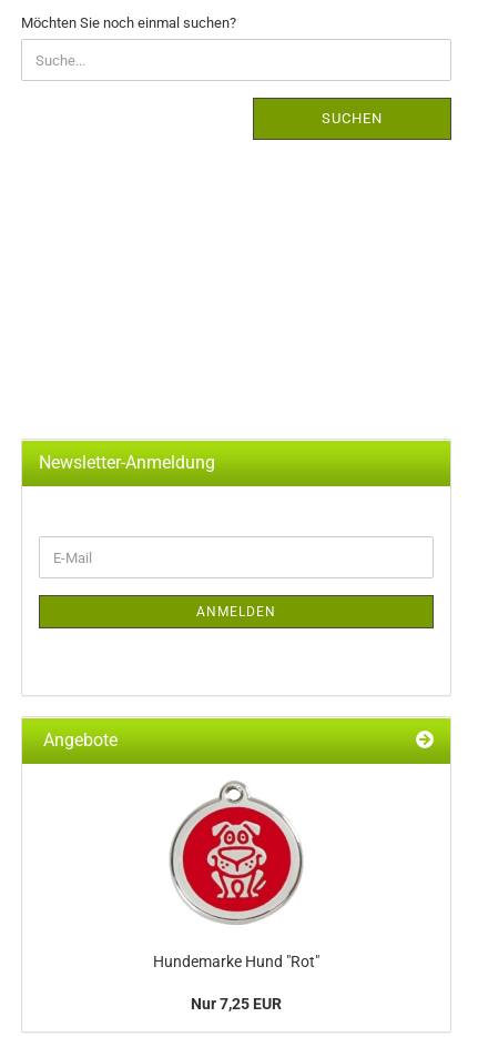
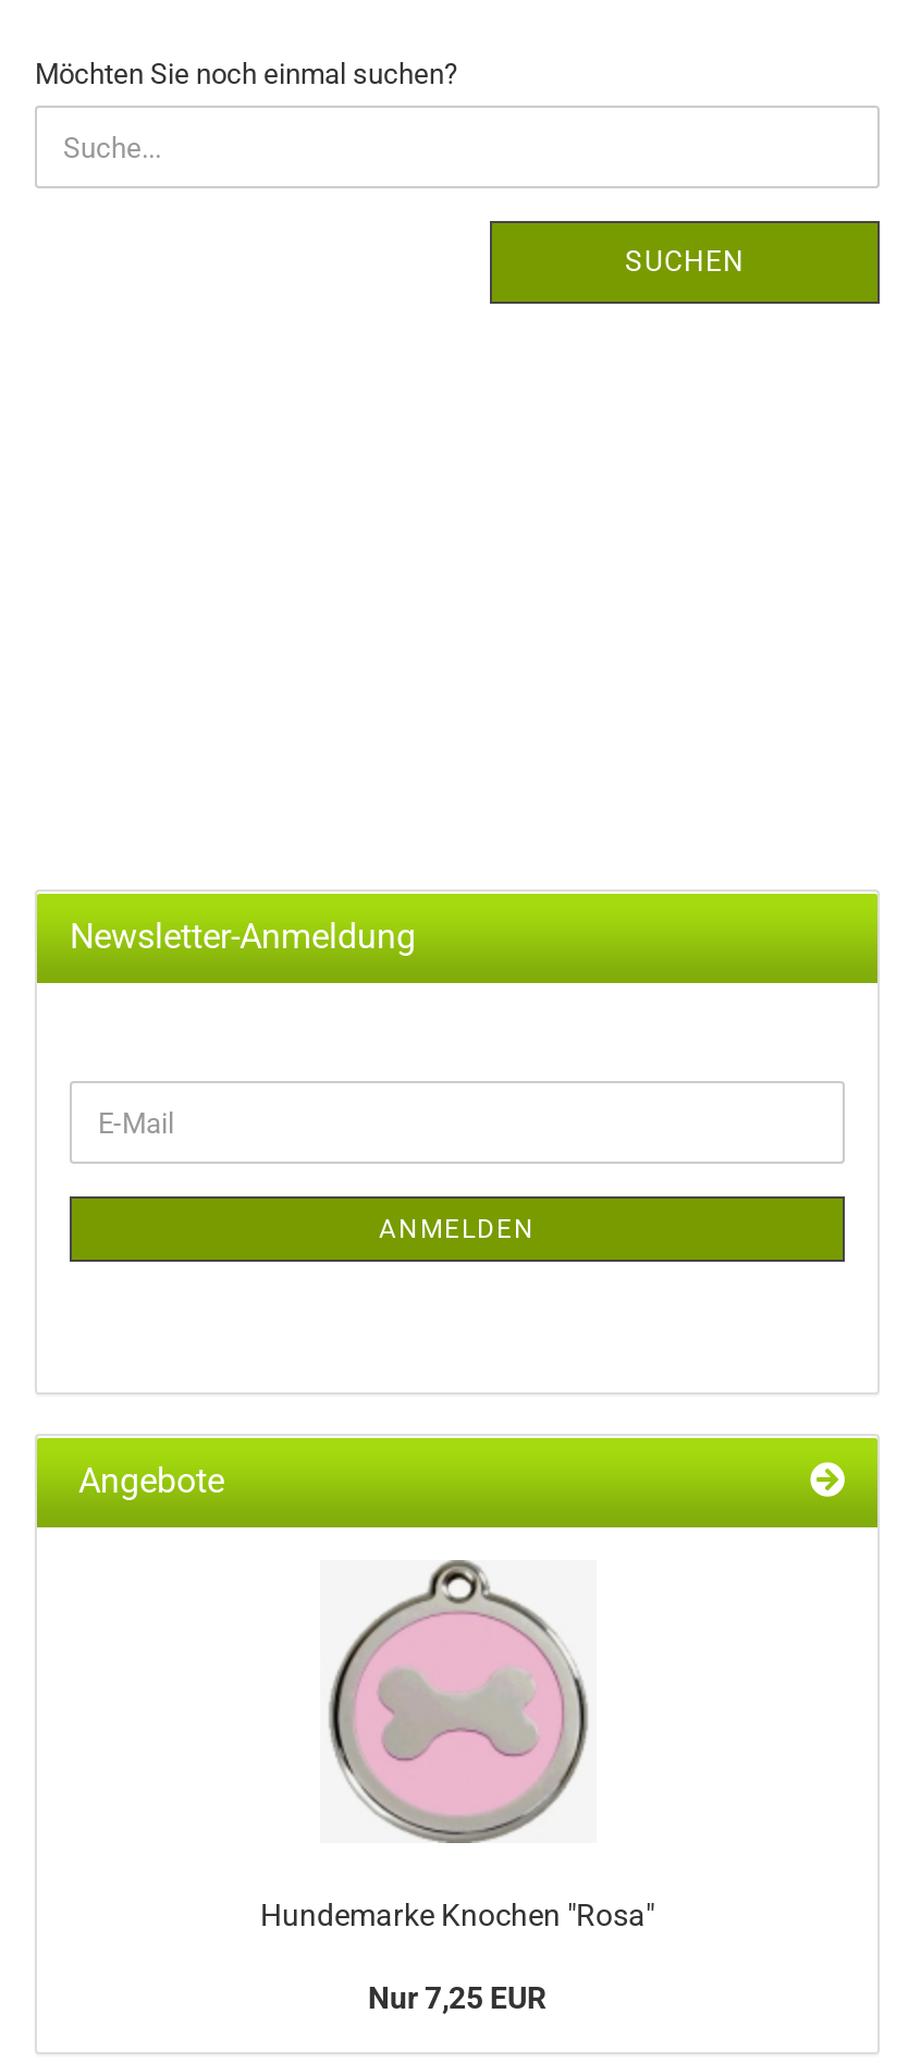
[153,783,319,970] [image] | Hundemarke Hund "Rot" -> [260,1562,654,1932] [image] | Hundemarke Knochen "Rosa"

